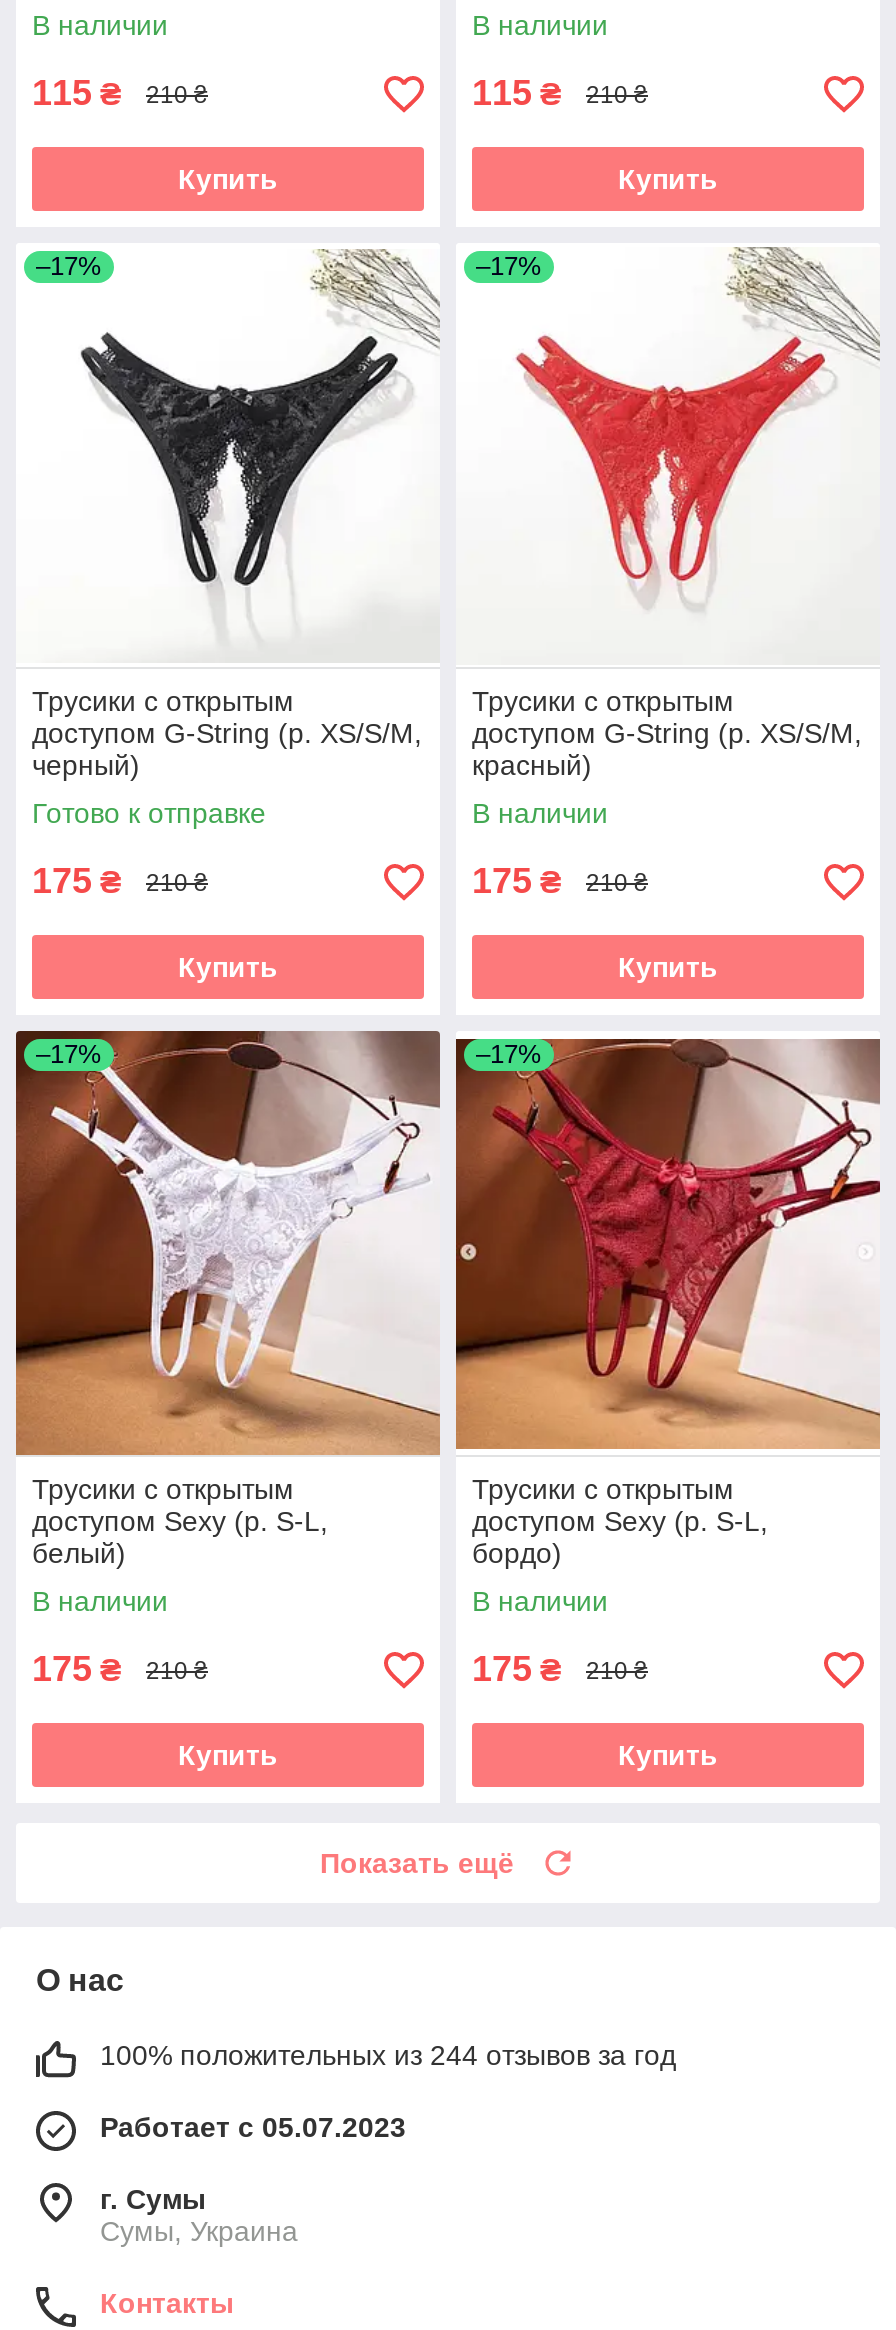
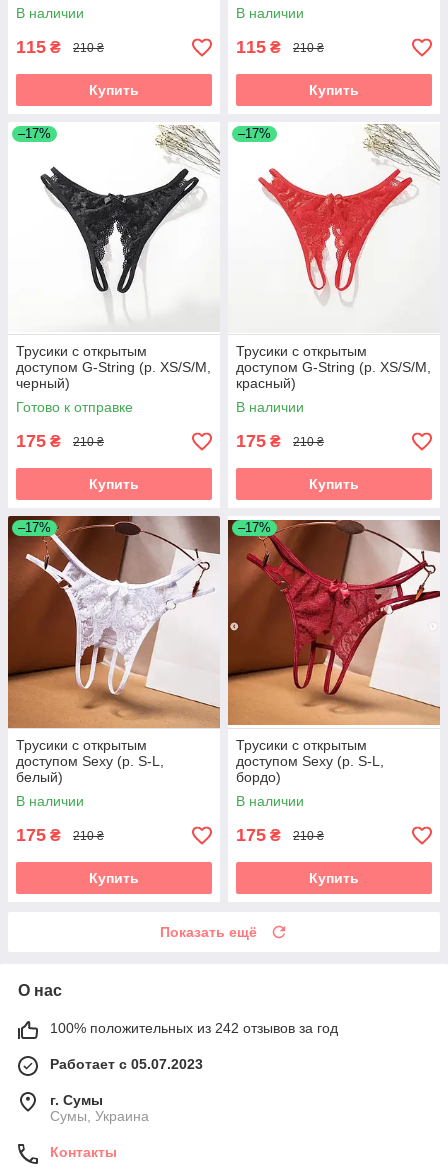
[100,2040,676,2072] 100% положительных из 244 отзывов за год -> [50,1020,338,1036] 100% положительных из 242 отзывов за год

